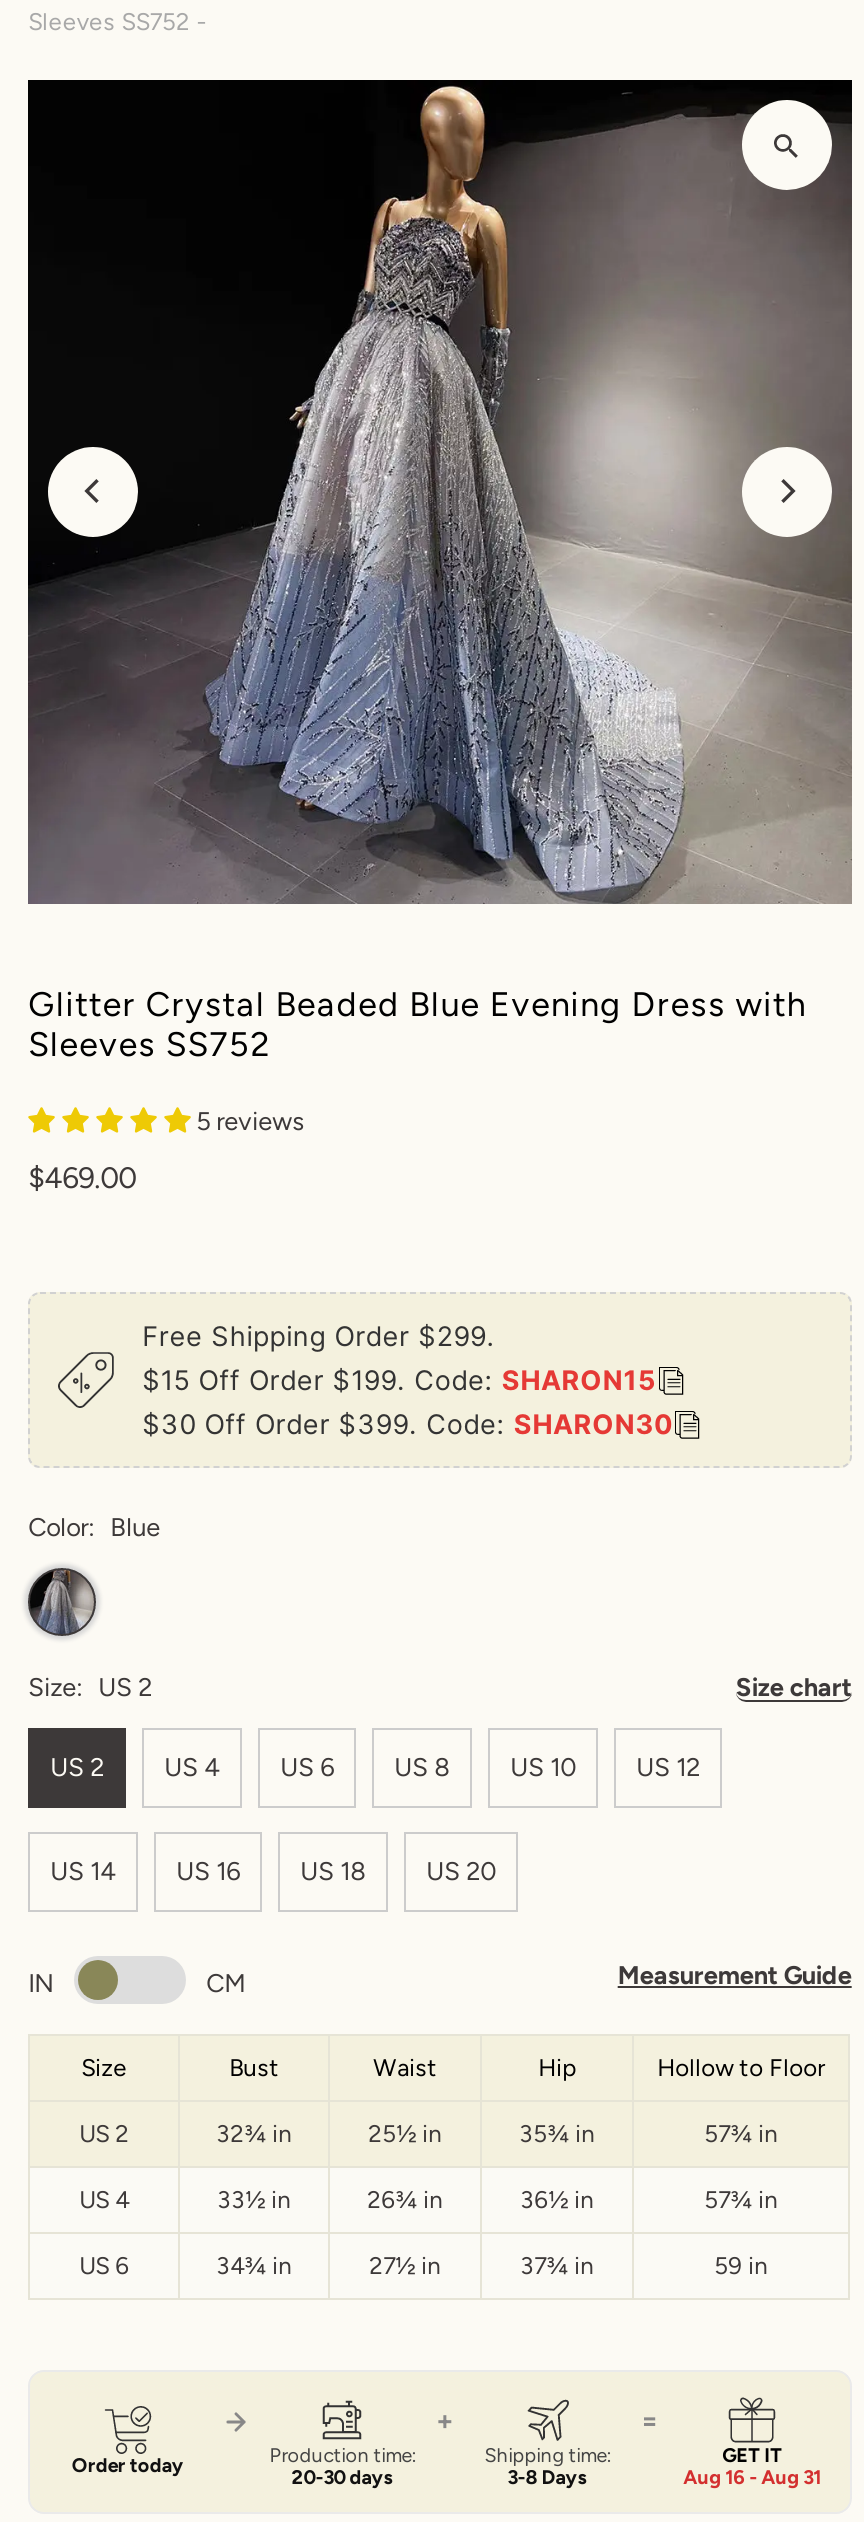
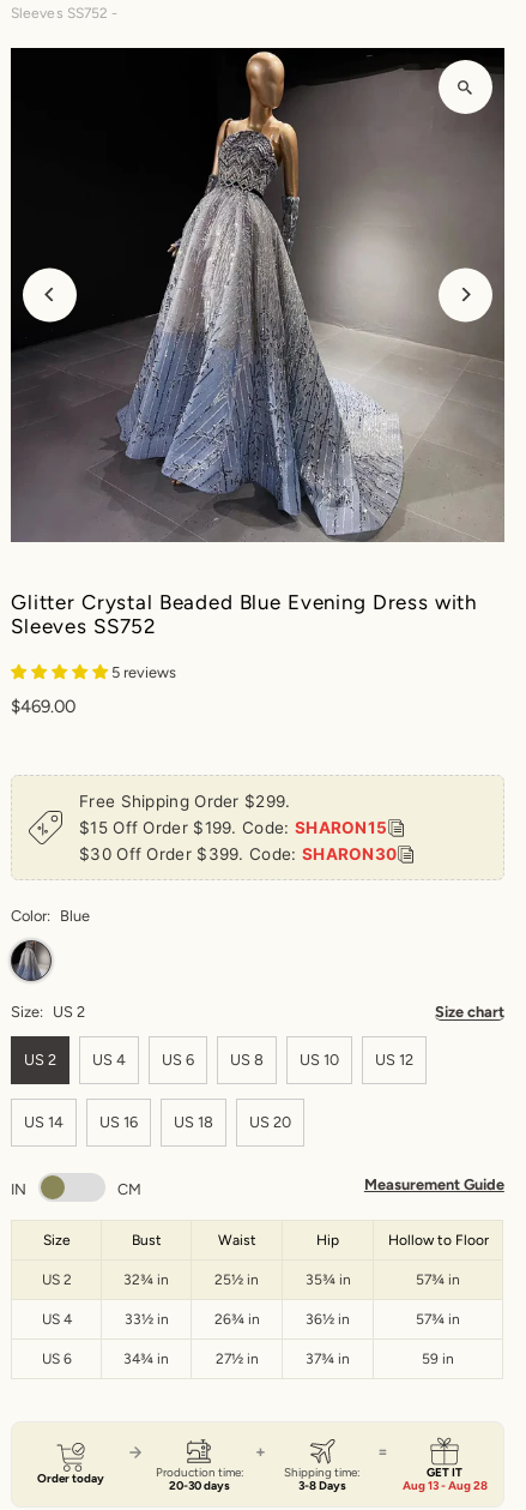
[683,2466,821,2488] Aug 16 - Aug 31 -> [402,1479,487,1492] Aug 13 - Aug 28

